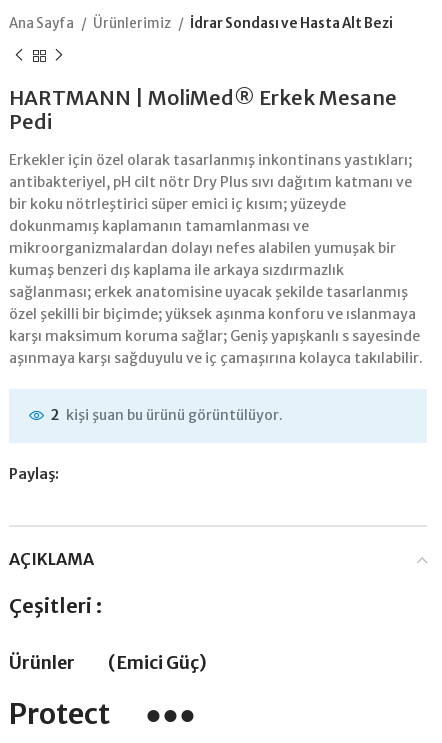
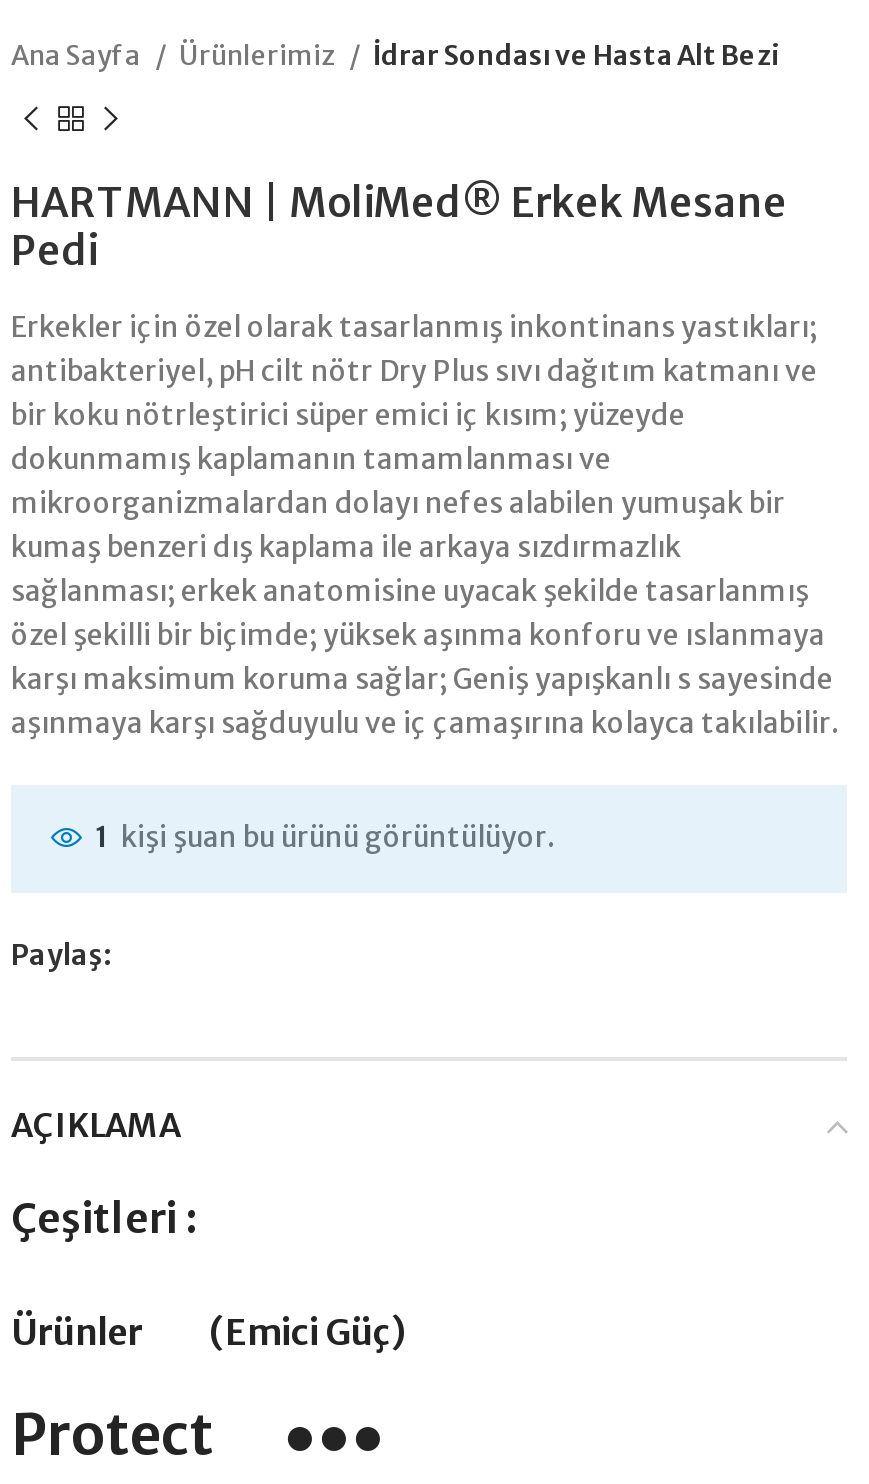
[51,406,283,424] 2 kişi şuan bu ürünü görüntülüyor. -> [95,820,555,856] 1 kişi şuan bu ürünü görüntülüyor.

